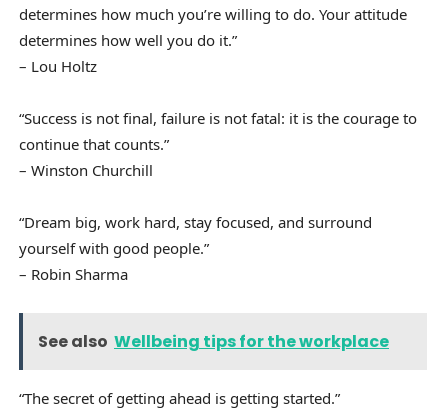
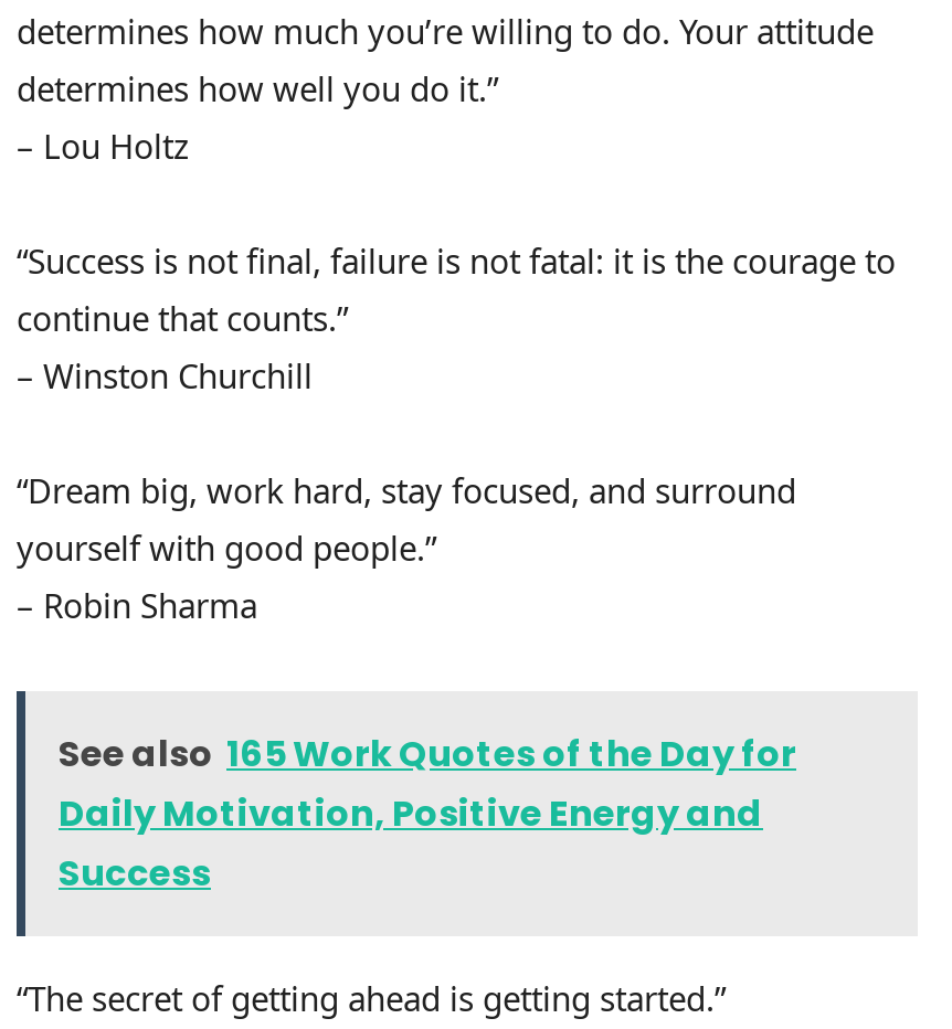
[38,330,389,353] See also Wellbeing tips for the workplace -> [59,730,796,900] See also 165 Work Quotes of the Day for | Daily Motivation, Positive Energy and | Success

